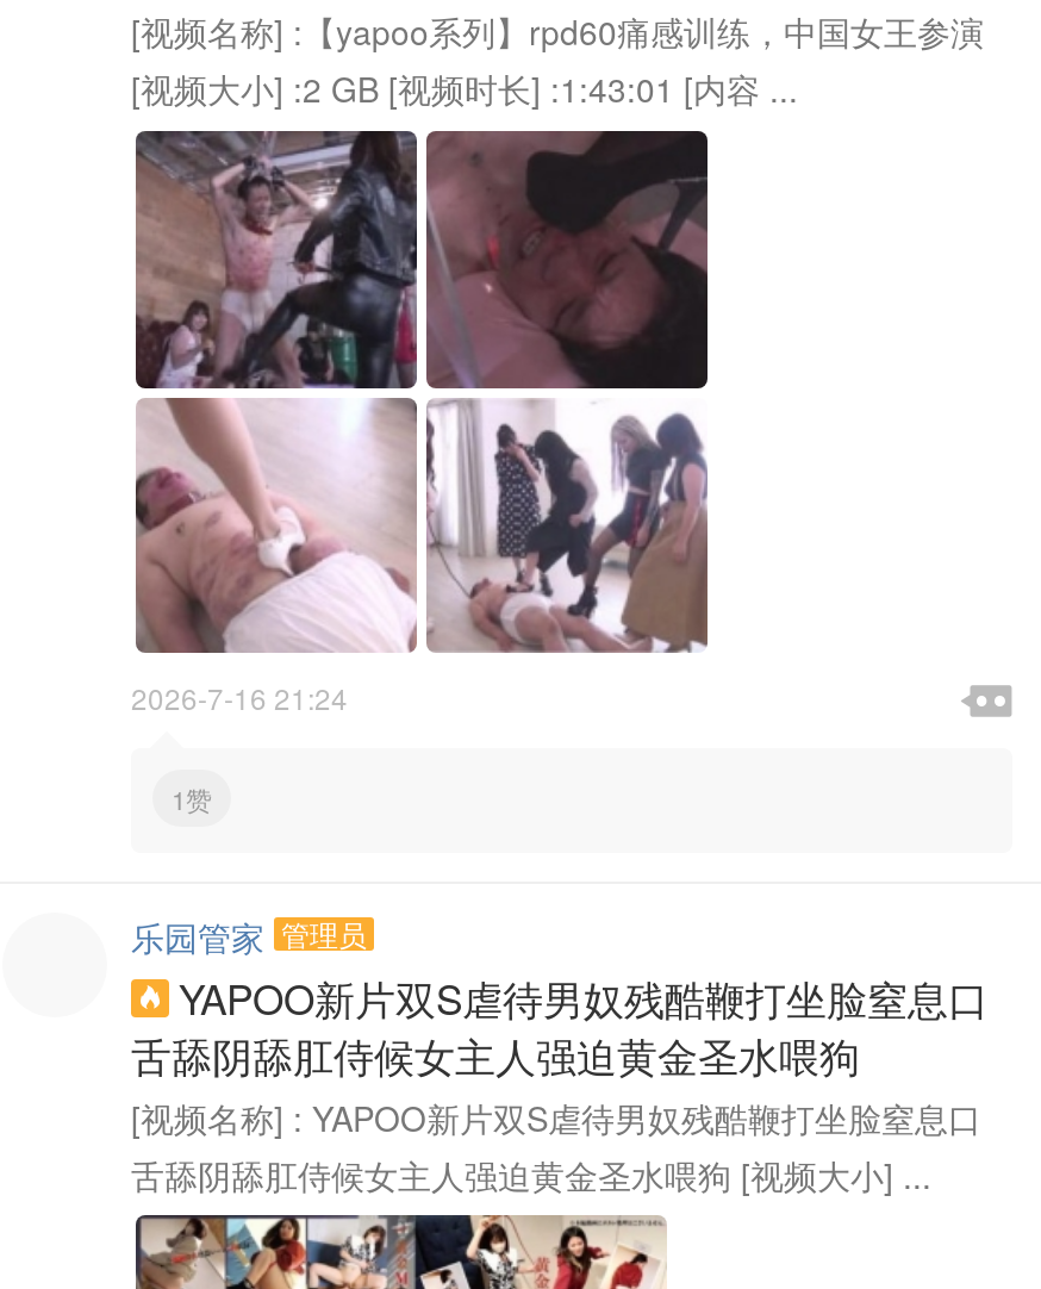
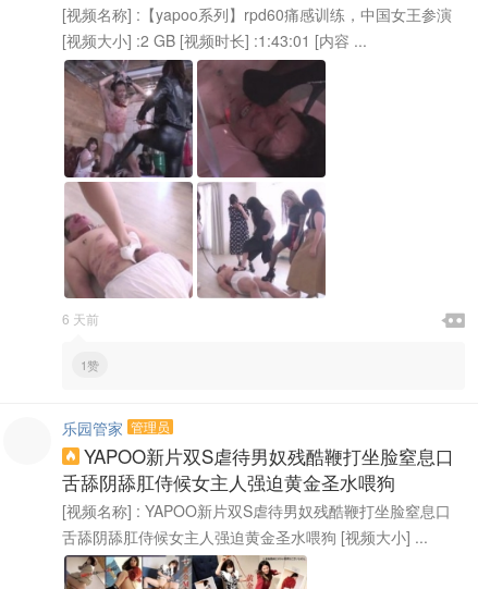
[131,677,348,717] 2026-7-16 21:24 -> [62,309,99,328] 6 天前

